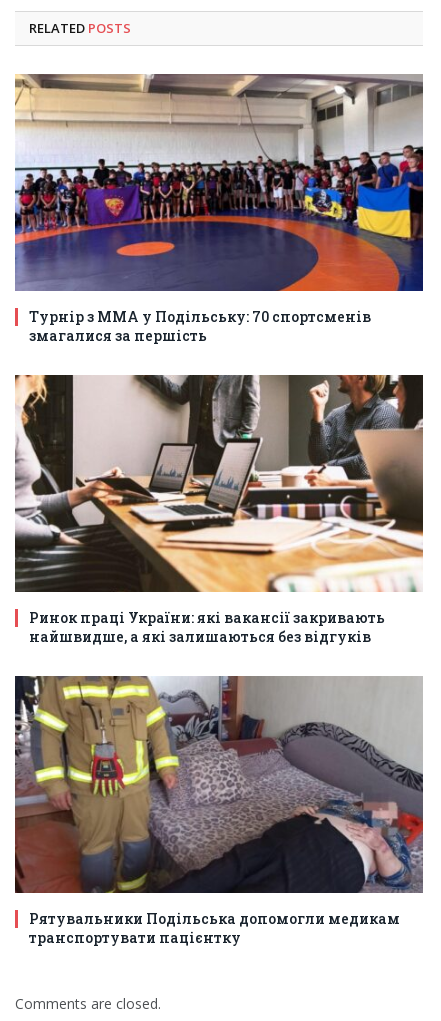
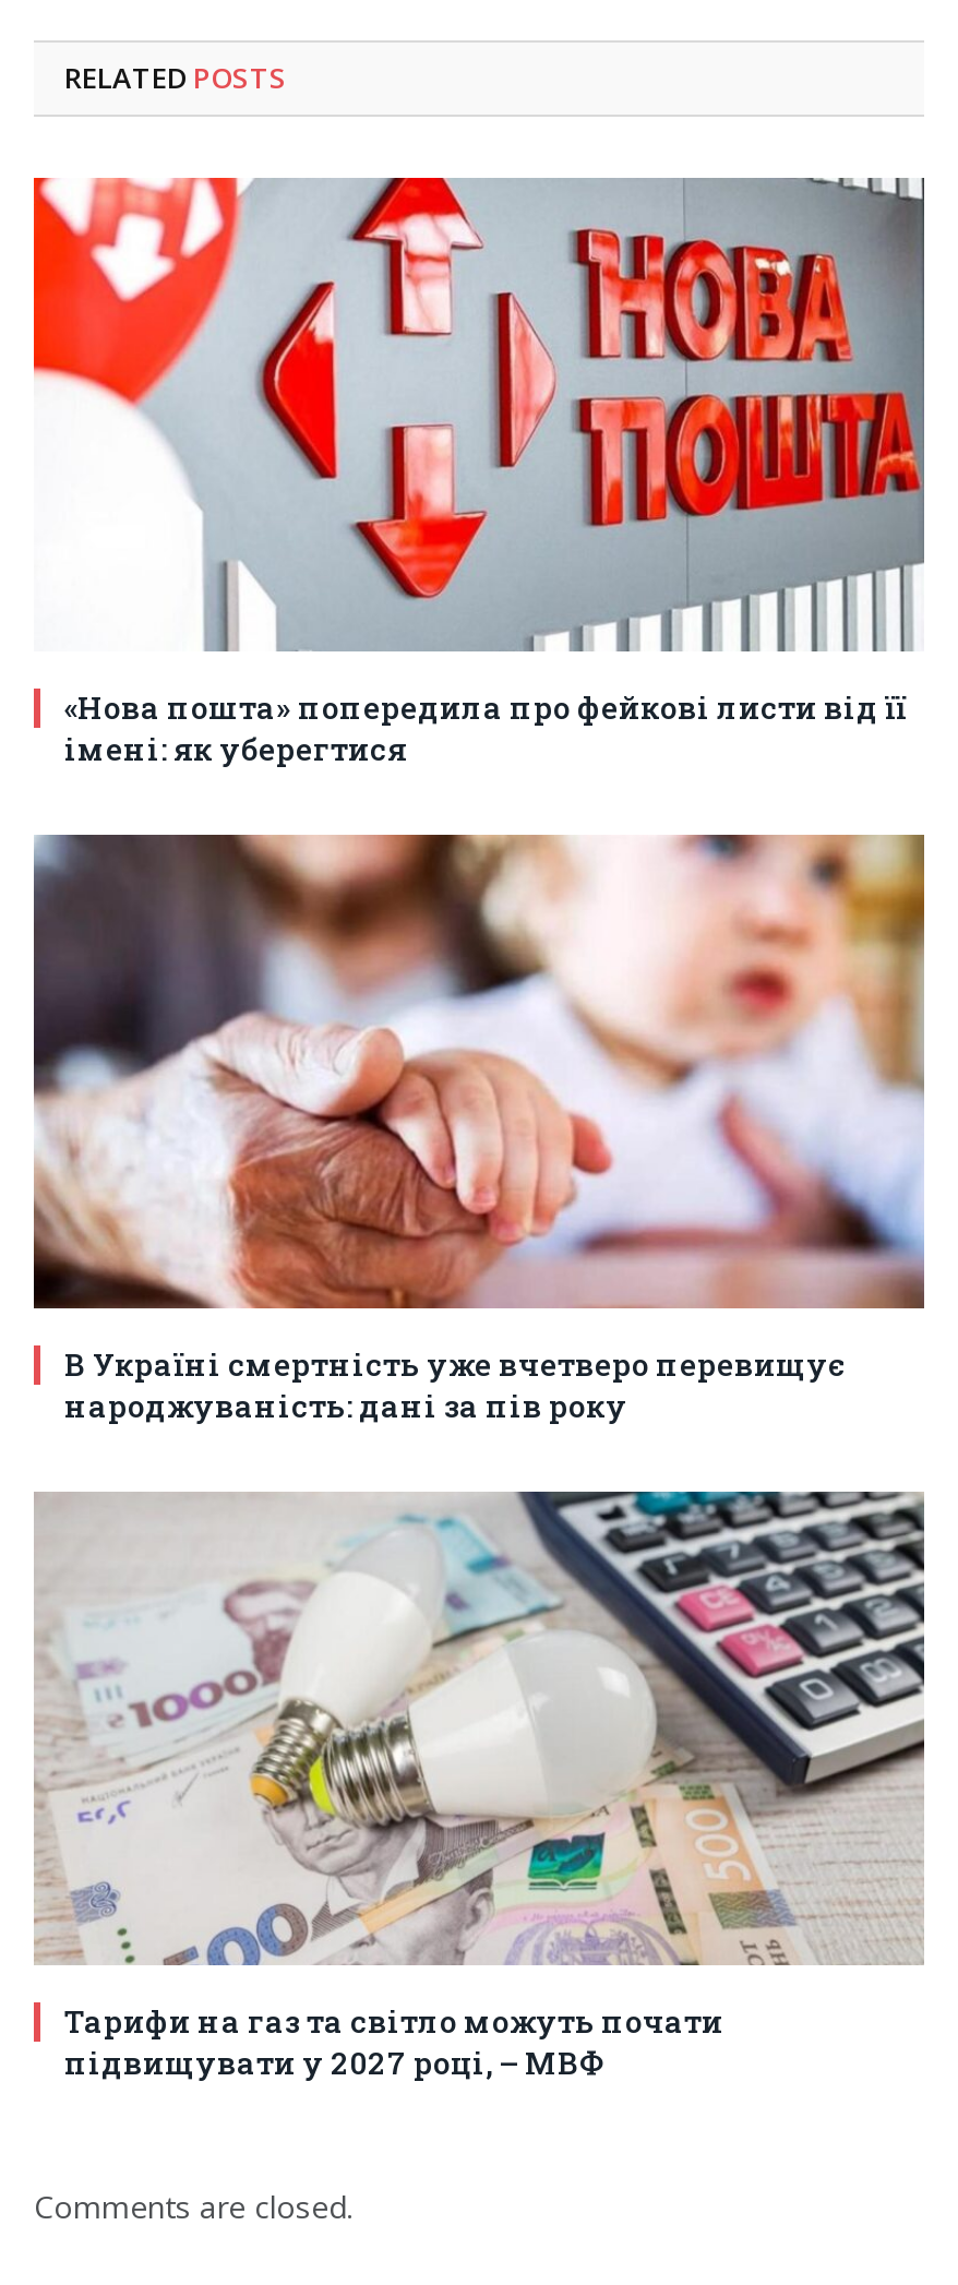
[14,73,424,345] [image] | Турнір з ММА у Подільську: 70 спортсменів | змагалися за першість -> [32,176,926,769] [image] | «Нова пошта» попередила про фейкові листи від її | імені: як уберегтися
[14,374,424,646] [image] | Ринок праці України: які вакансії закривають | найшвидше, а які залишаються без відгуків -> [32,833,926,1426] [image] | В Україні смертність уже вчетверо перевищує | народжуваність: дані за пів року
[14,675,424,947] [image] | Рятувальники Подільська допомогли медикам | транспортувати пацієнтку -> [34,1490,924,2082] [image] | Тарифи на газ та світло можуть почати | підвищувати у 2027 році, – МВФ

